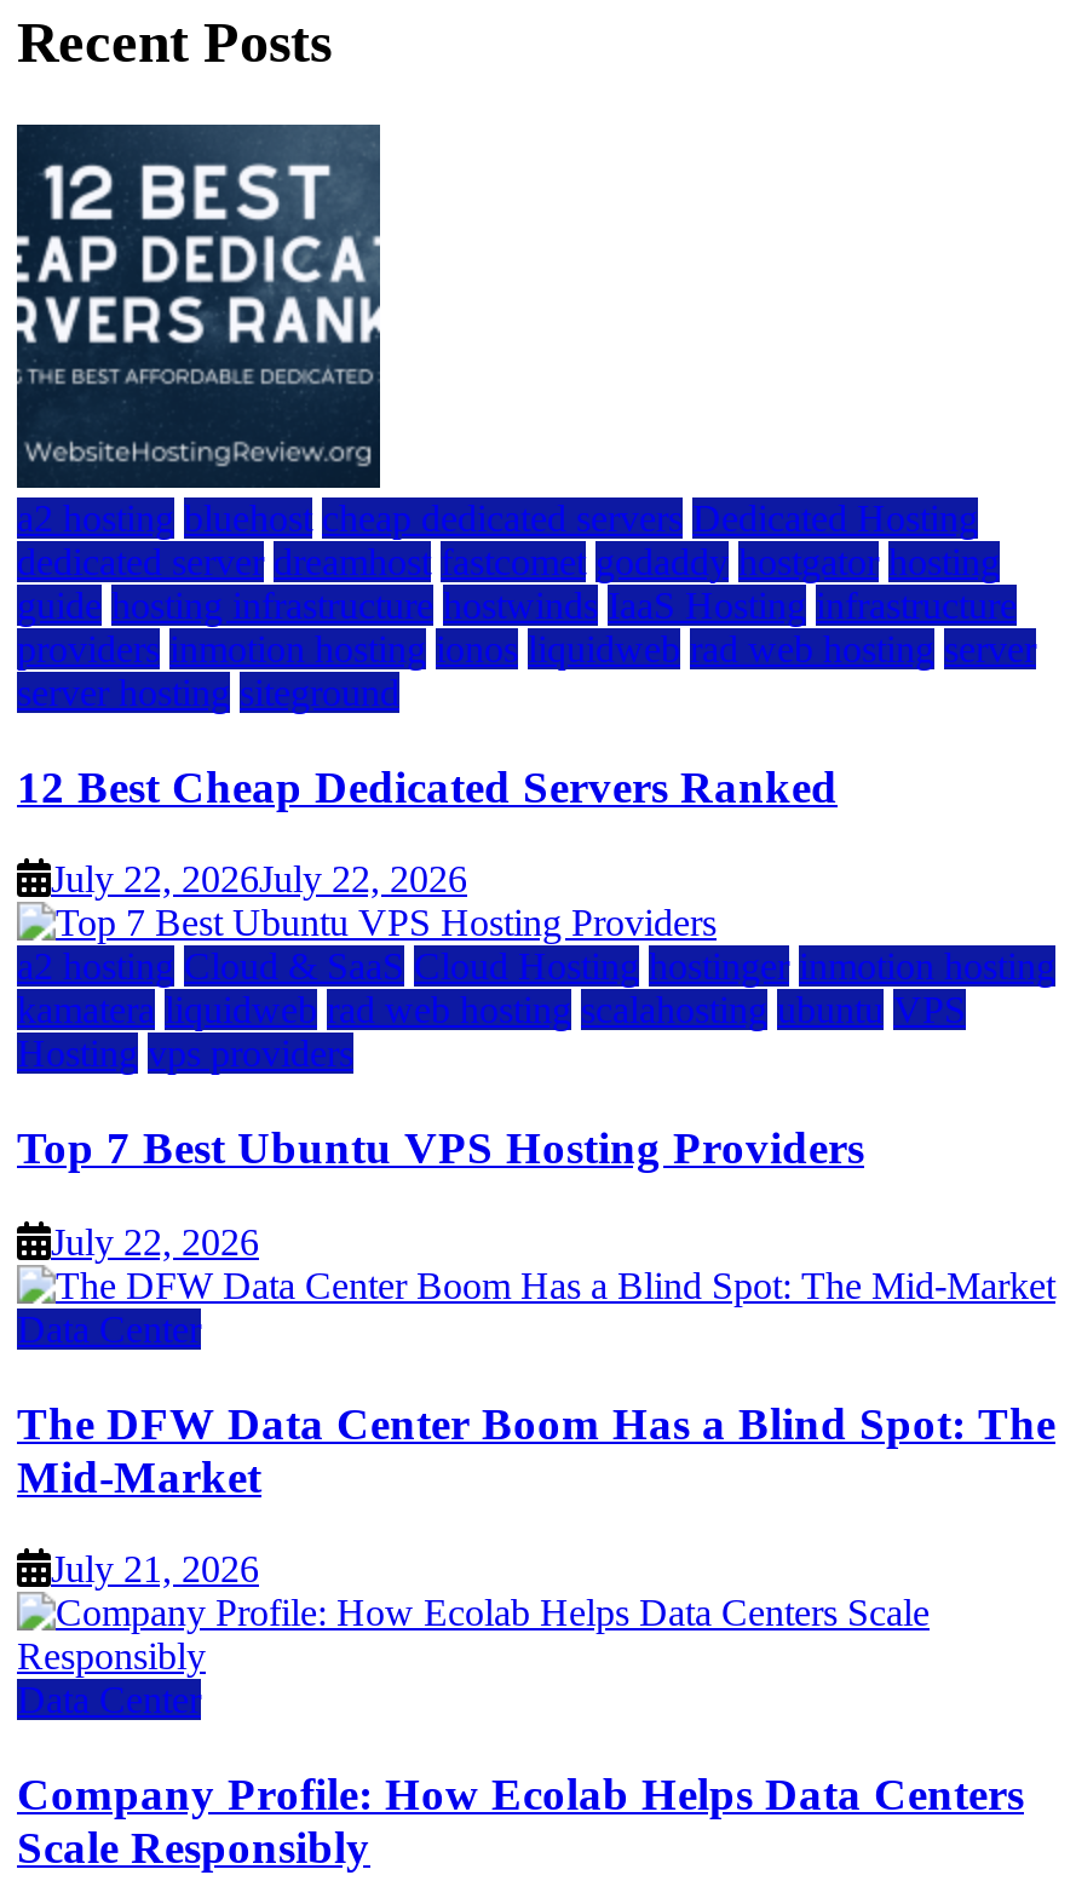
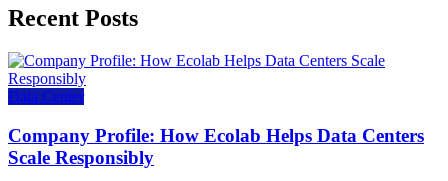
[15,122,1055,1590] [image] | a2 hosting bluehost cheap dedicated servers Dedicated Hosting | dedicated server dreamhost fastcomet godaddy hostgator hosting | guide hosting infrastructure hostwinds IaaS Hosting infrastructure | providers inmotion hosting ionos liquidweb rad web hosting server | server hosting siteground | 12 Best Cheap Dedicated Servers Ranked | July 22, 2026July 22, 2026 | a2 hosting Cloud & SaaS Cloud Hosting hostinger inmotion hosting | kamatera liquidweb rad web hosting scalahosting ubuntu VPS | Hosting vps providers | Top 7 Best Ubuntu VPS Hosting Providers | July 22, 2026 | Data Center | The DFW Data Center Boom Has a Blind Spot: The | Mid-Market | July 21, 2026 -> none

